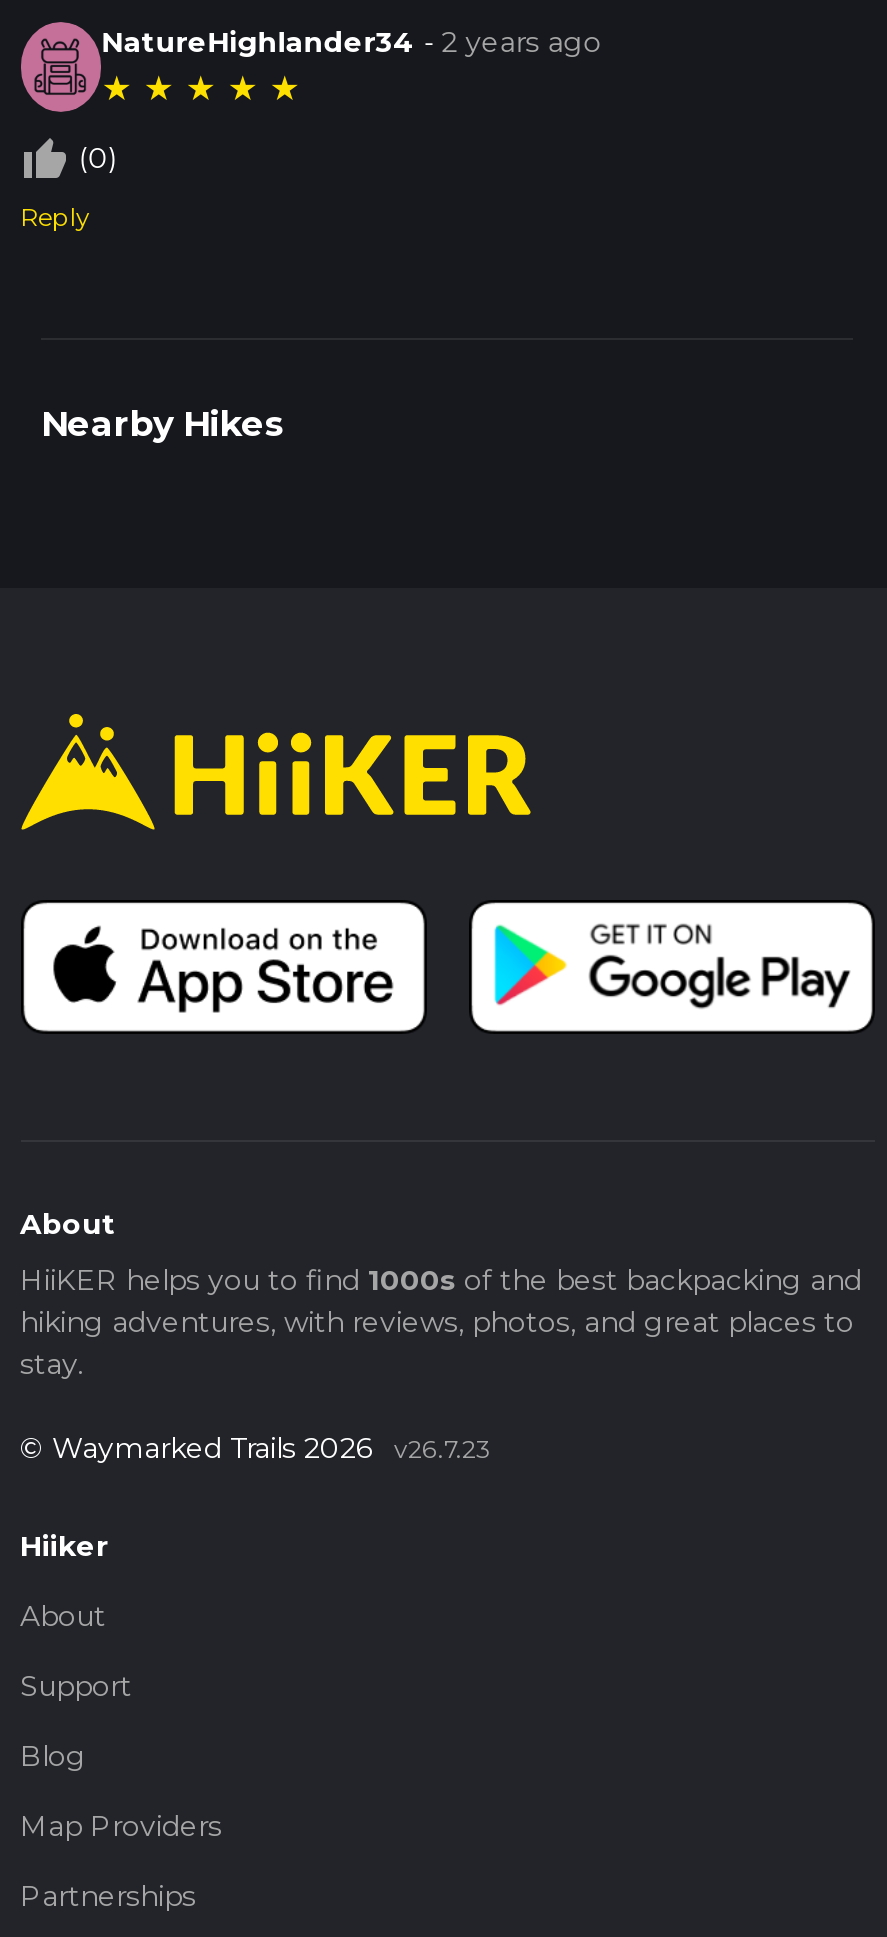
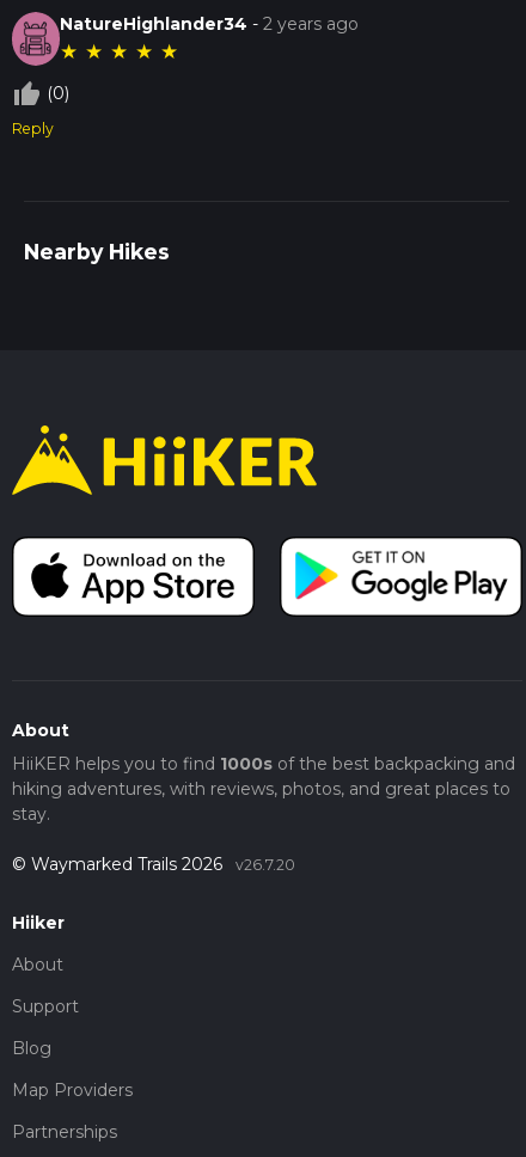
[20,1430,490,1466] © Waymarked Trails 2026 v26.7.23 -> [11,854,295,875] © Waymarked Trails 2026 v26.7.20

